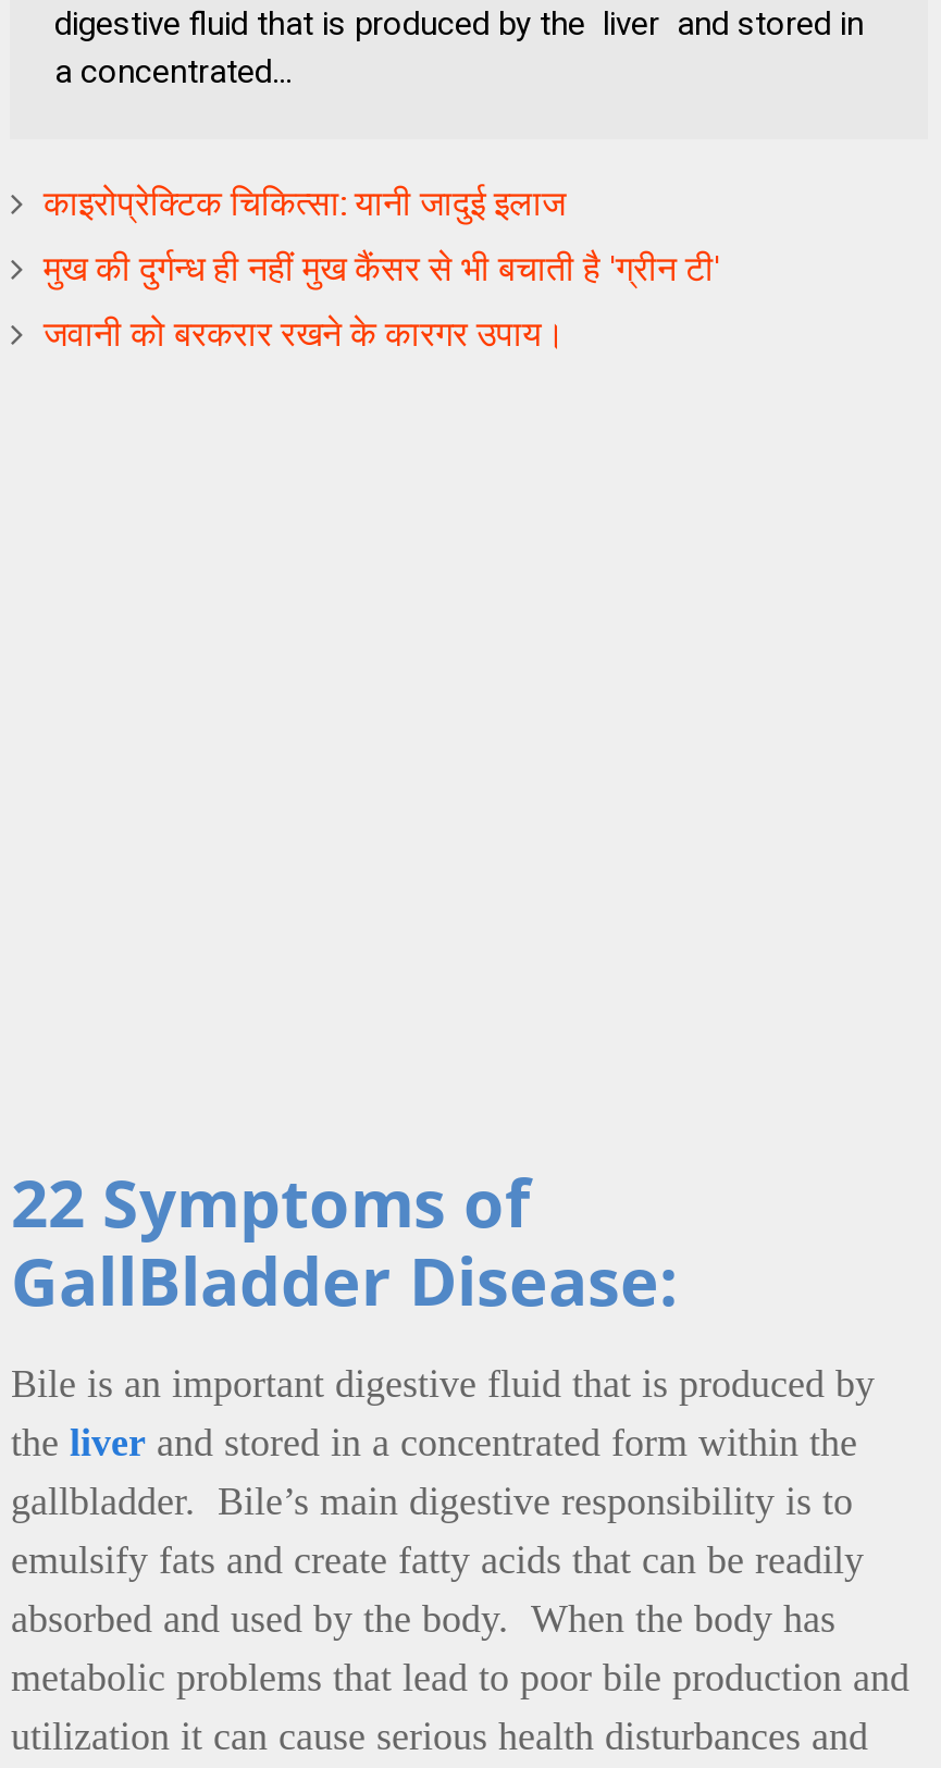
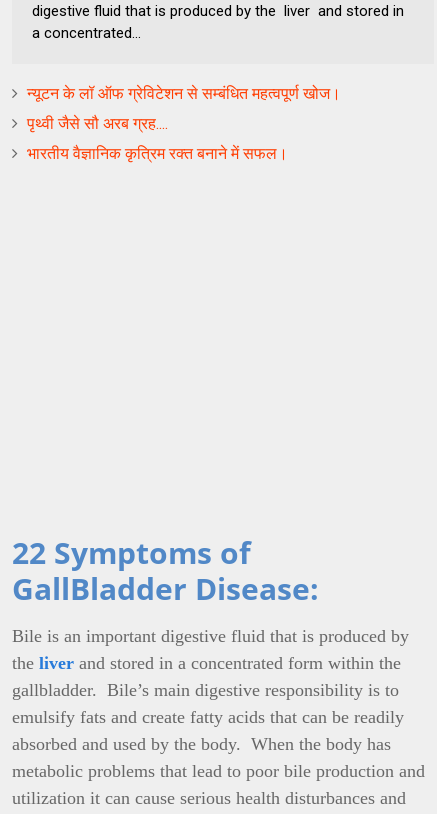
[43,183,565,224] काइरोप्रेक्टिक चिकित्सा: यानी जादुई इलाज -> [27,84,341,103] न्‍यूटन के लॉ ऑफ ग्रेविटेशन से सम्‍बंधित महत्‍वपूर्ण खोज।
[43,248,720,289] मुख की दुर्गन्ध ही नहीं मुख कैंसर से भी बचाती है 'ग्रीन टी' -> [27,114,168,133] पृथ्वी जैसे सौ अरब ग्रह....
[43,313,565,355] जवानी को बरकरार रखने के कारगर उपाय। -> [27,144,288,163] भारतीय वैज्ञानिक कृत्रिम रक्त बनाने में सफल।

